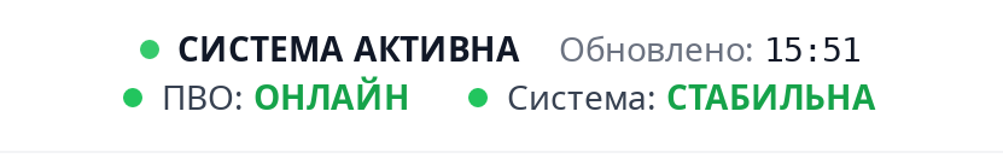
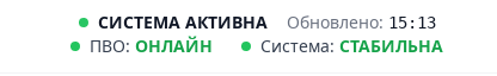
[177,25,861,71] СИСТЕМА АКТИВНА Обновлено: 15:51 -> [97,11,435,33] СИСТЕМА АКТИВНА Обновлено: 15:13

